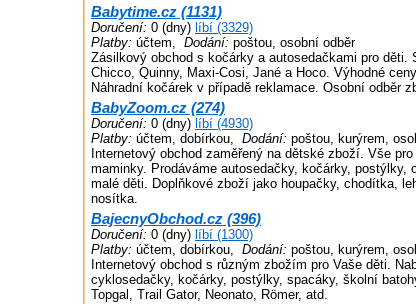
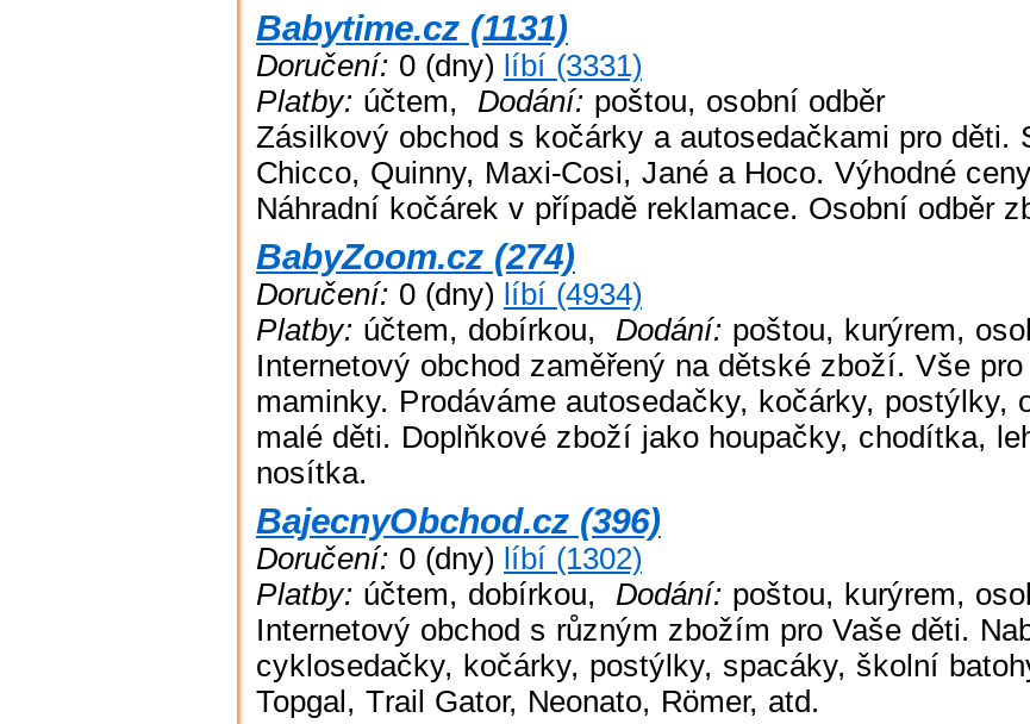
[91,20,253,35] Doručení: 0 (dny) líbí (3329) -> [256,48,642,83] Doručení: 0 (dny) líbí (3331)
[91,116,253,131] Doručení: 0 (dny)líbí (4930) -> [256,276,642,312] Doručení: 0 (dny)líbí (4934)
[91,227,253,242] Doručení: 0 (dny) líbí (1300) -> [256,541,642,576] Doručení: 0 (dny) líbí (1302)

